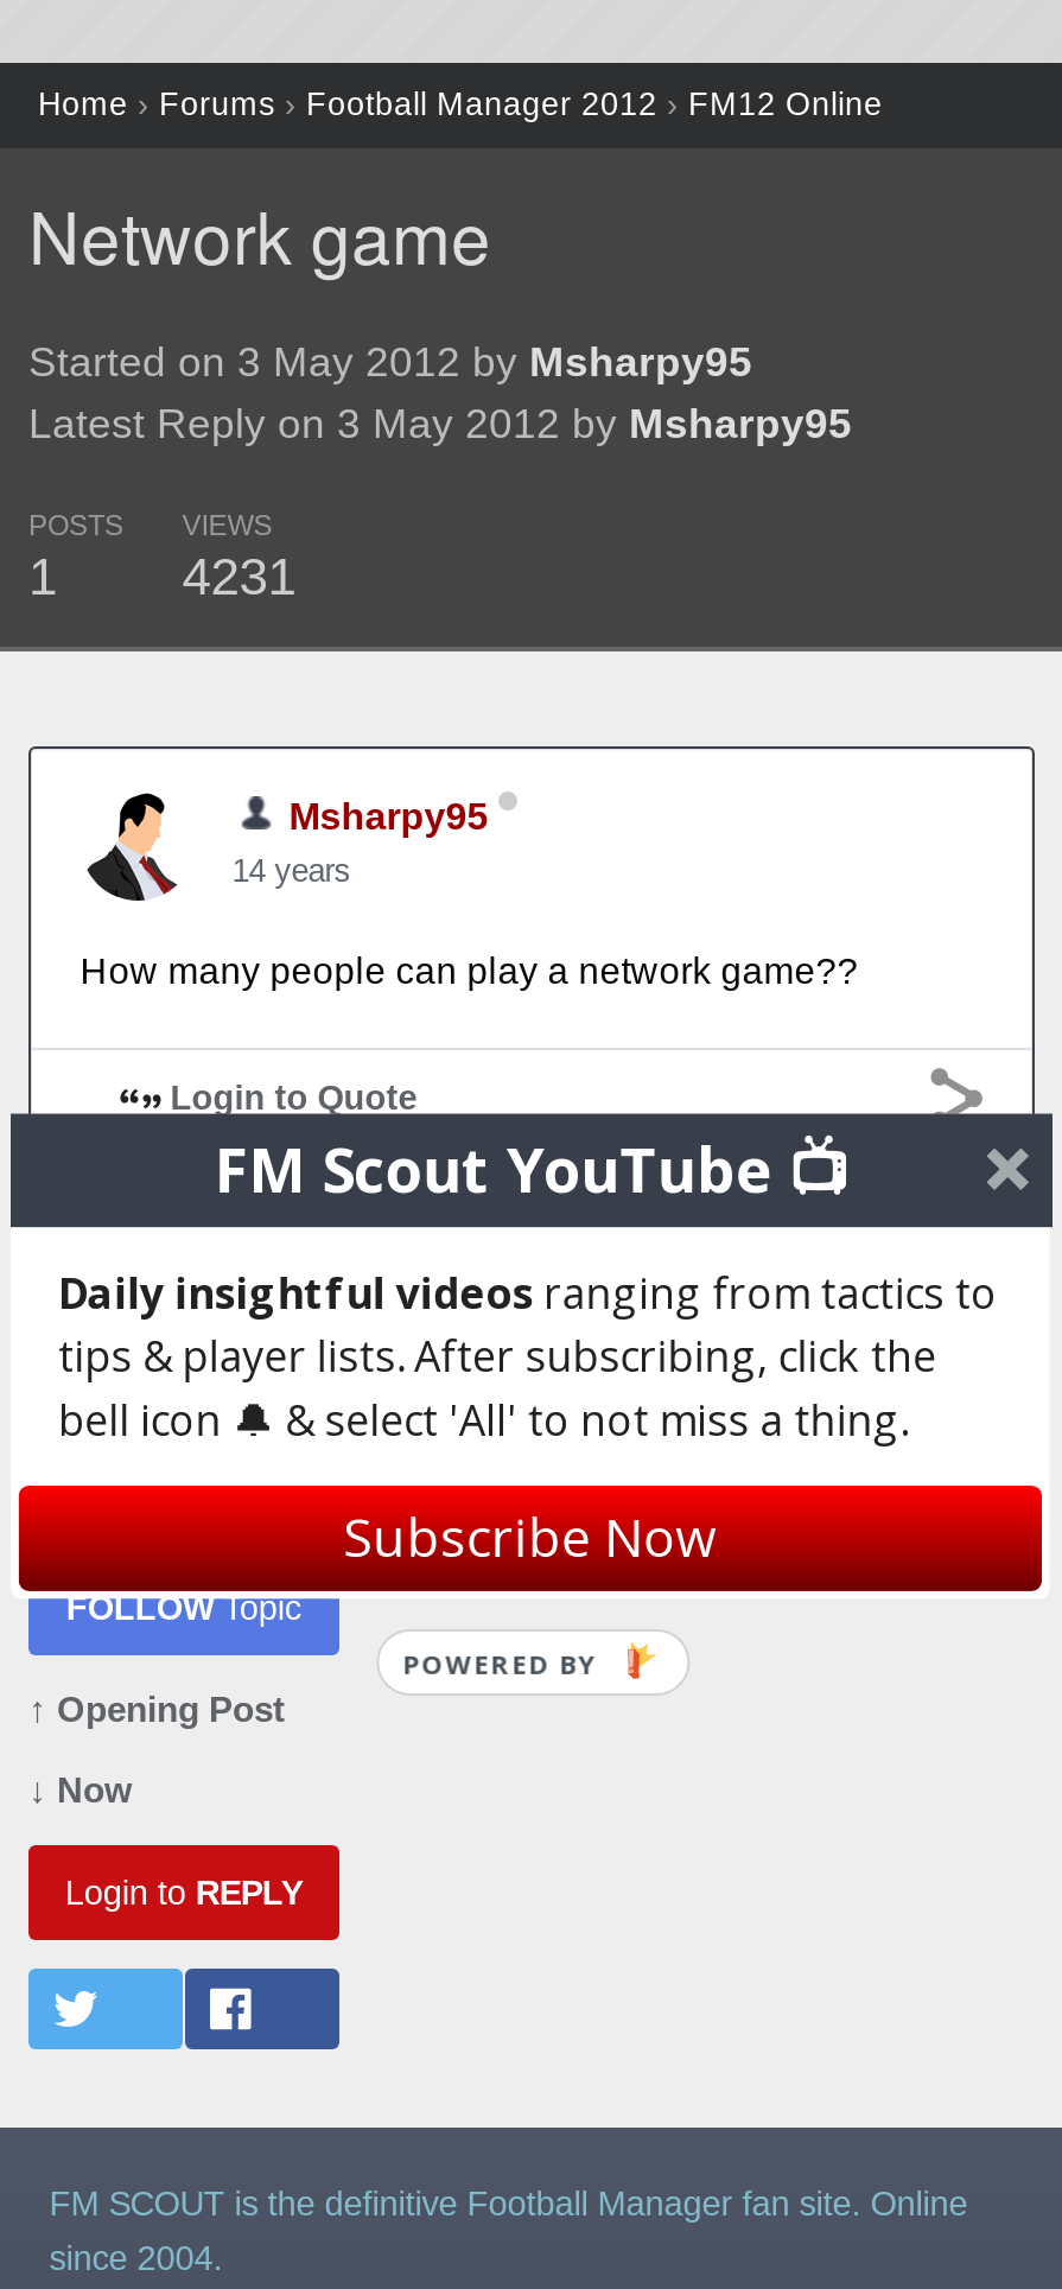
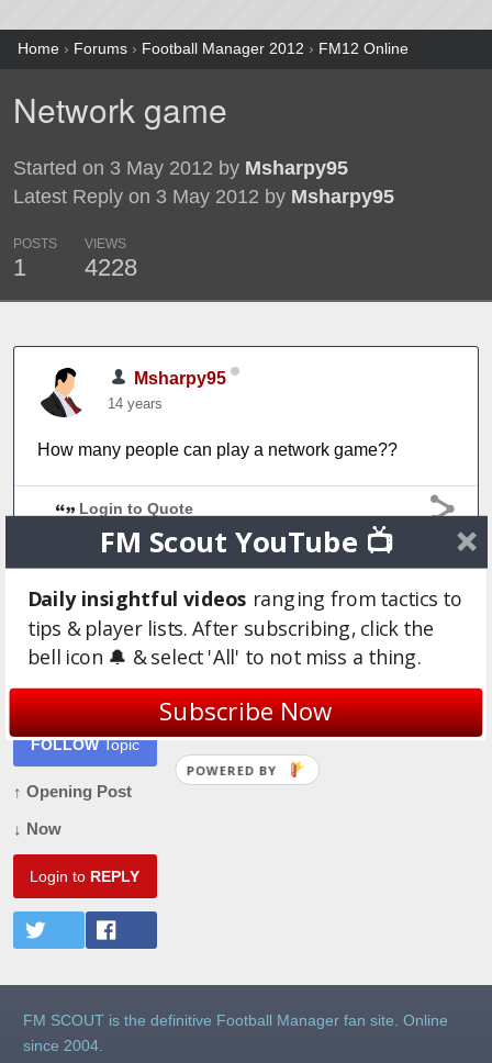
[182,547,296,607] 4231 -> [84,254,137,281] 4228

